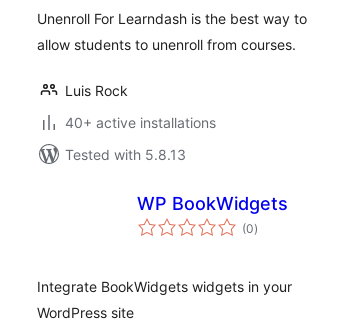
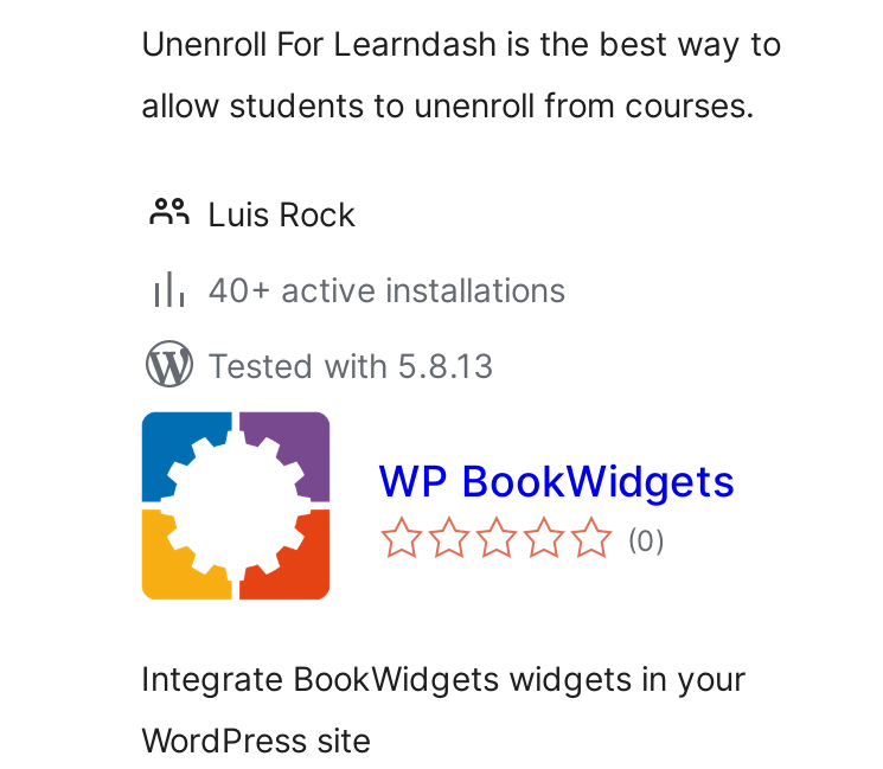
none -> [139,409,333,603] [image]

